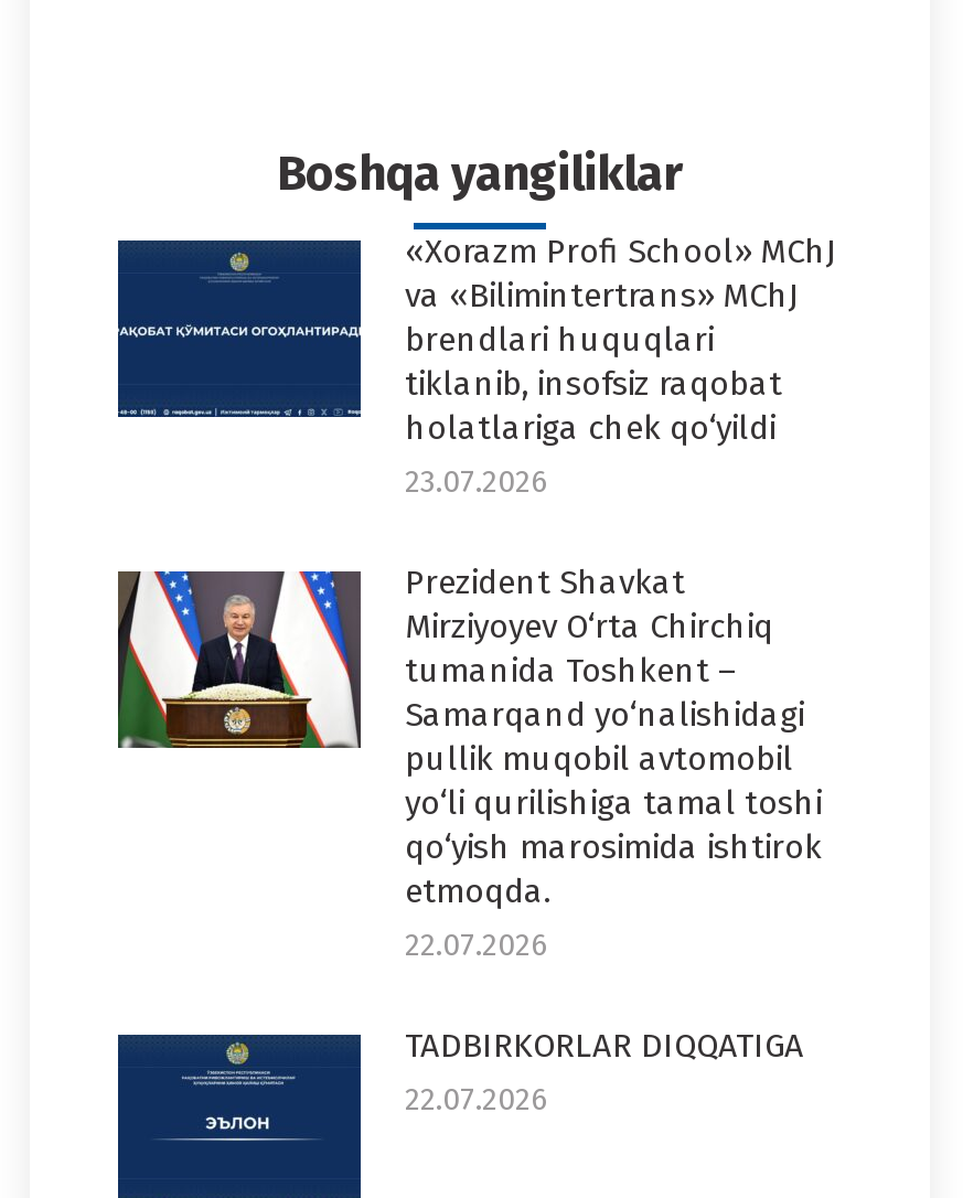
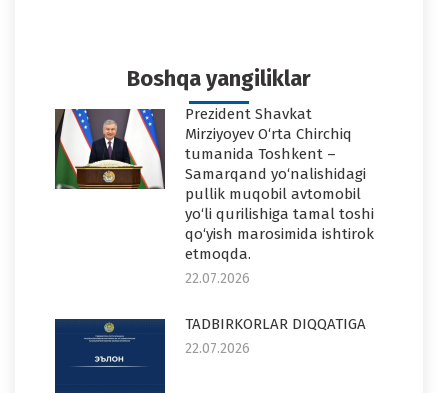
[118,231,837,501] [image] | «Xorazm Profi School» MChJ | va «Bilimintertrans» MChJ | brendlari huquqlari | tiklanib, insofsiz raqobat | holatlariga chek qo‘yildi | 23.07.2026 -> none

